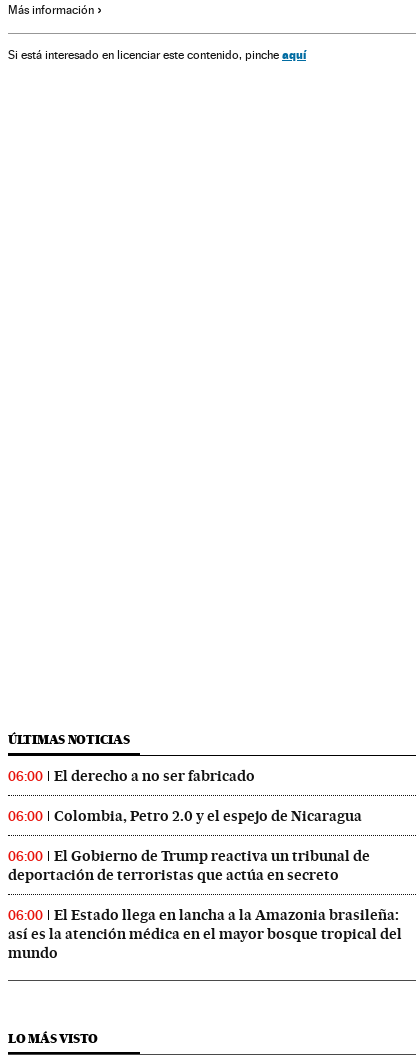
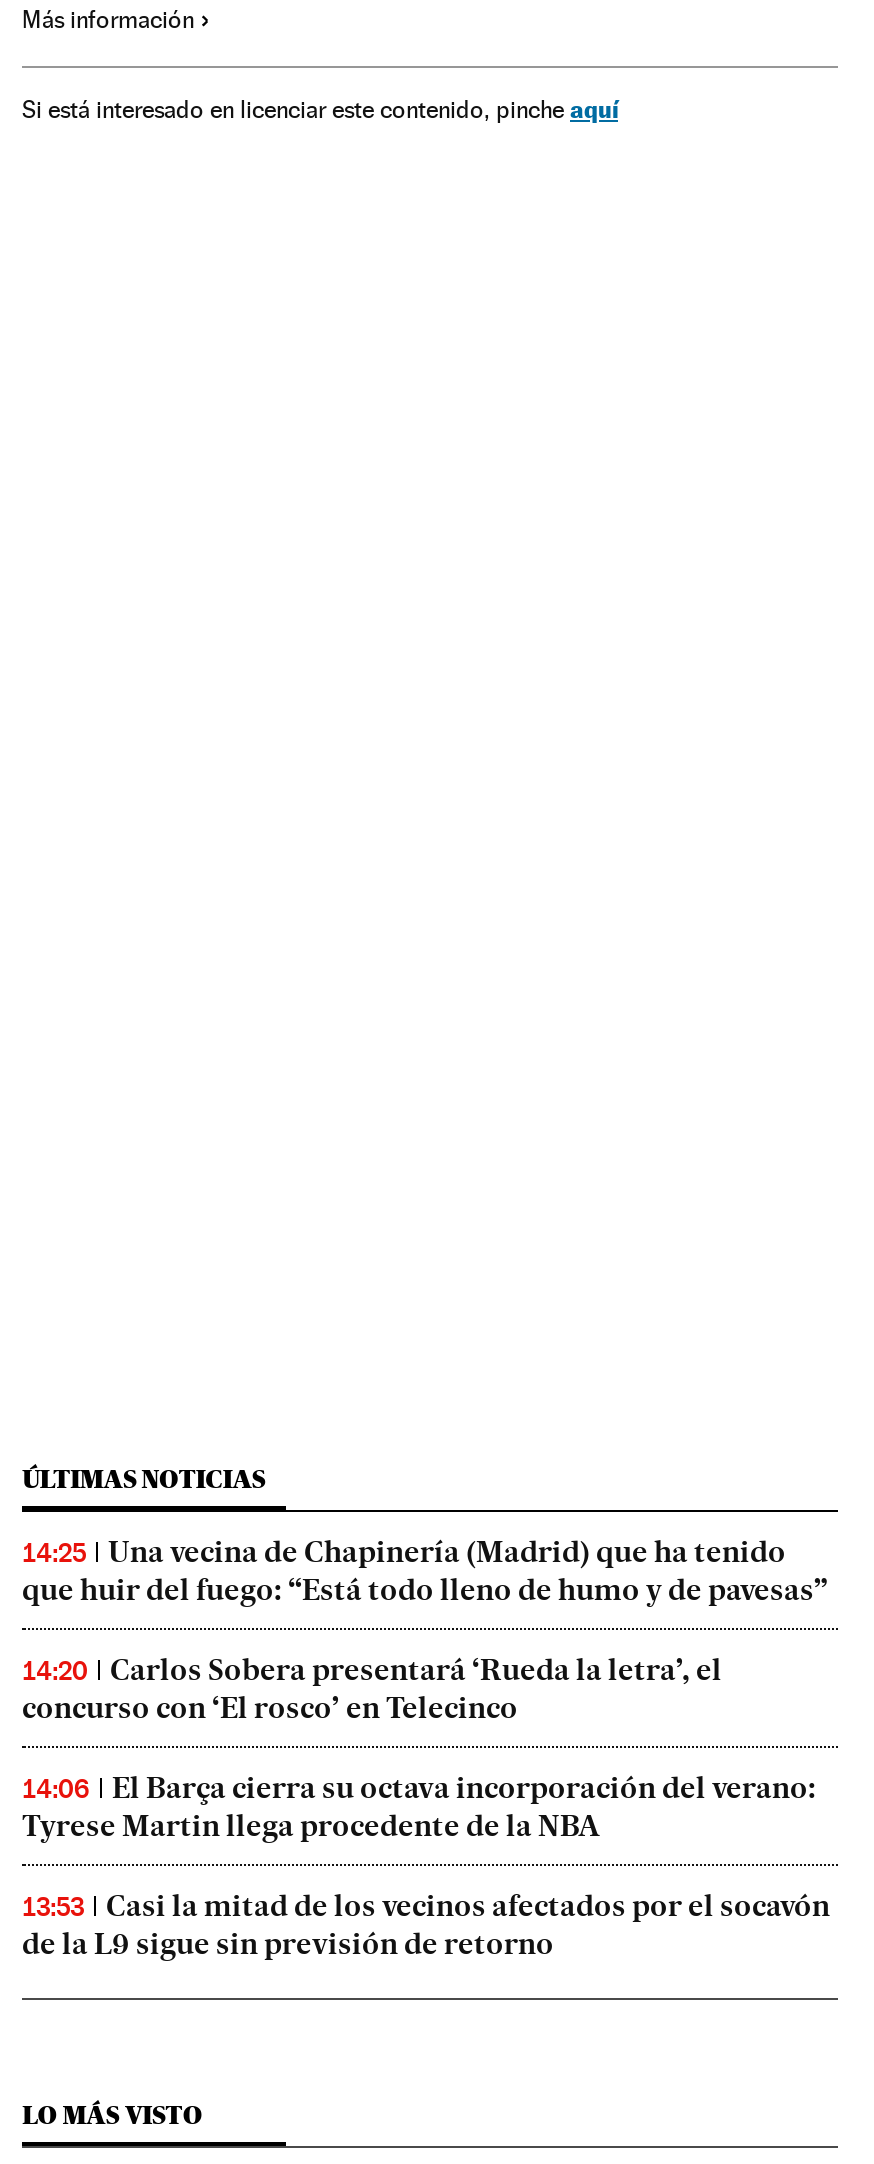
[8,767,255,785] 06:00 | El derecho a no ser fabricado -> [22,1534,828,1608] 14:25 | Una vecina de Chapinería (Madrid) que ha tenido | que huir del fuego: “Está todo lleno de humo y de pavesas”
[8,807,362,825] 06:00 | Colombia, Petro 2.0 y el espejo de Nicaragua -> [22,1652,722,1726] 14:20 | Carlos Sobera presentará ‘Rueda la letra’, el | concurso con ‘El rosco’ en Telecinco
[8,847,370,884] 06:00 | El Gobierno de Trump reactiva un tribunal de | deportación de terroristas que actúa en secreto -> [22,1770,816,1844] 14:06 | El Barça cierra su octava incorporación del verano: | Tyrese Martin llega procedente de la NBA
[8,906,402,962] 06:00 | El Estado llega en lancha a la Amazonia brasileña: | así es la atención médica en el mayor bosque tropical del | mundo -> [22,1888,830,1962] 13:53 | Casi la mitad de los vecinos afectados por el socavón | de la L9 sigue sin previsión de retorno

